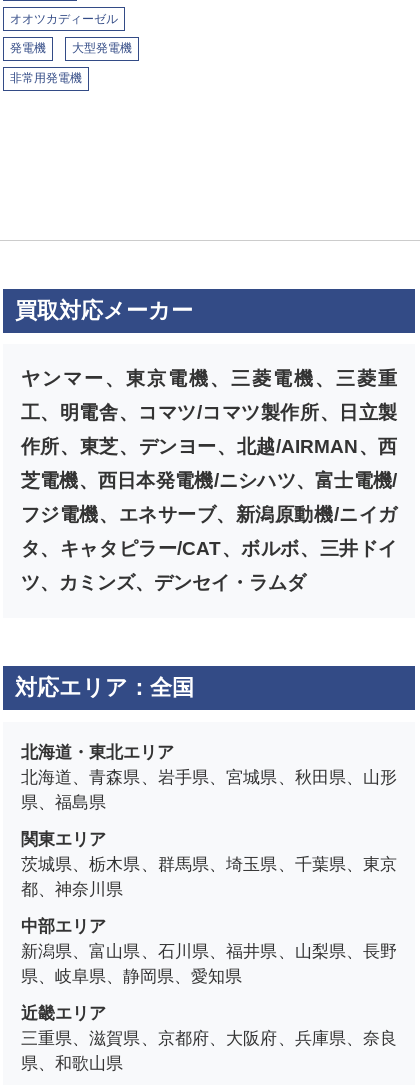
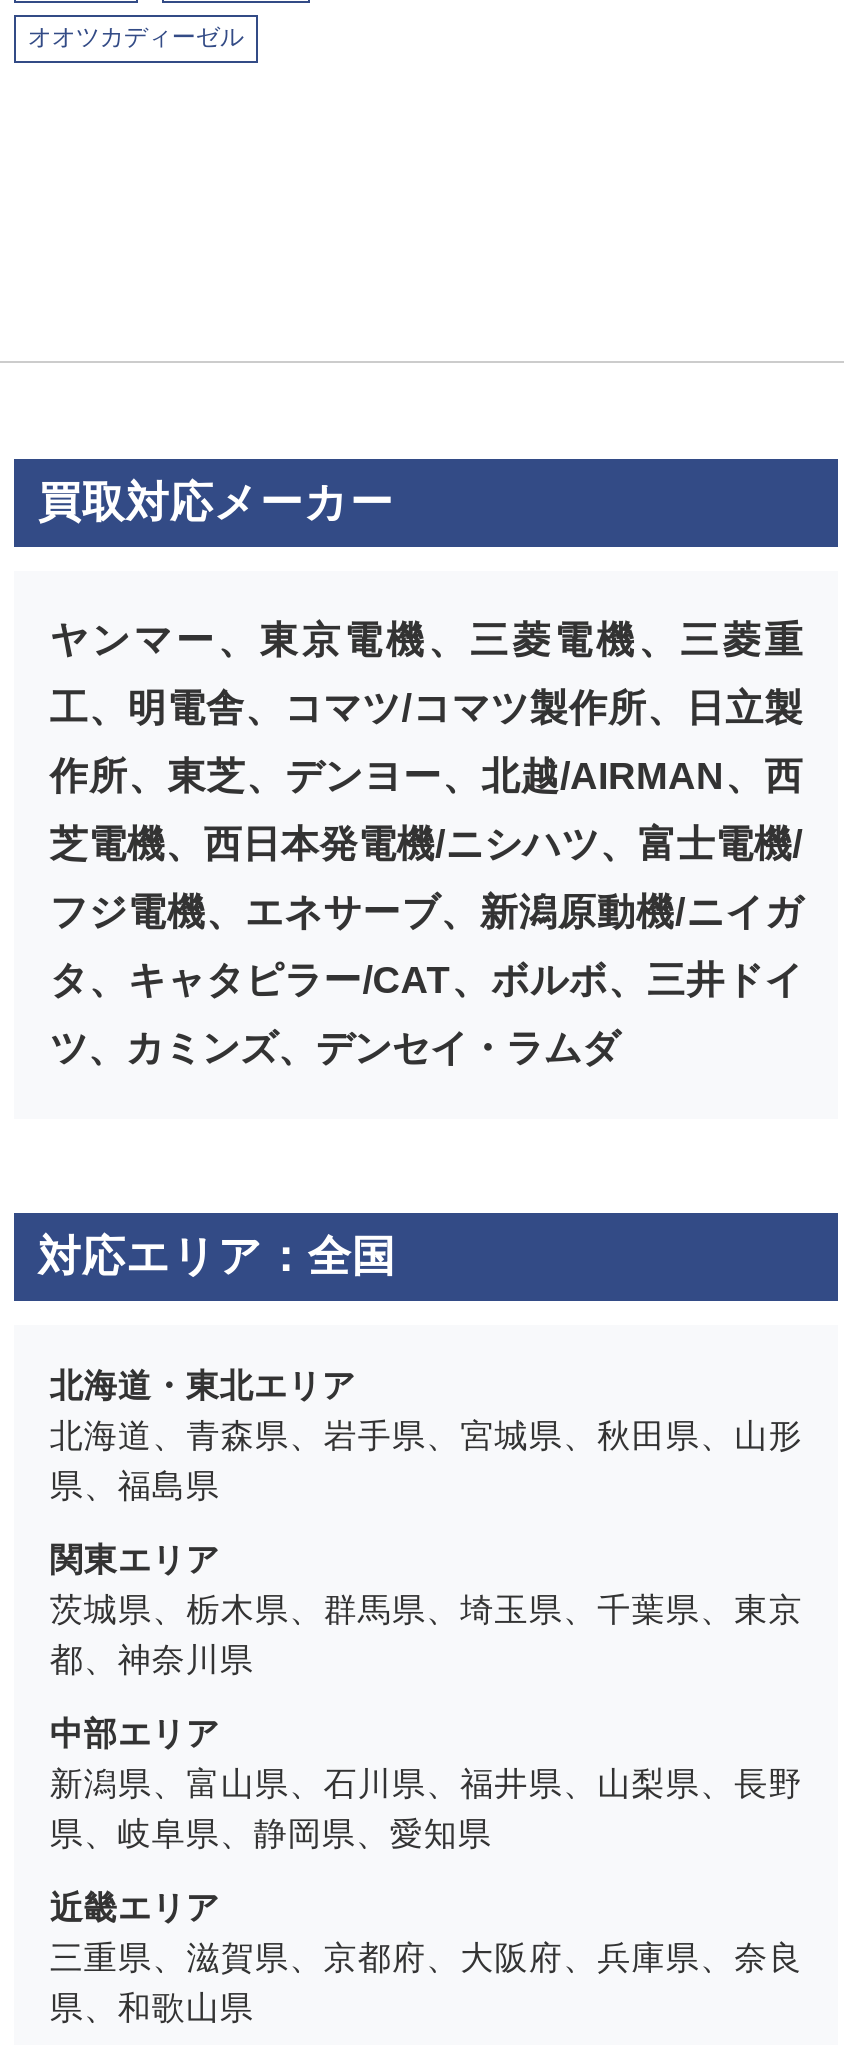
[10,41,132,85] 発電機 | 大型発電機 | 非常用発電機 -> none

